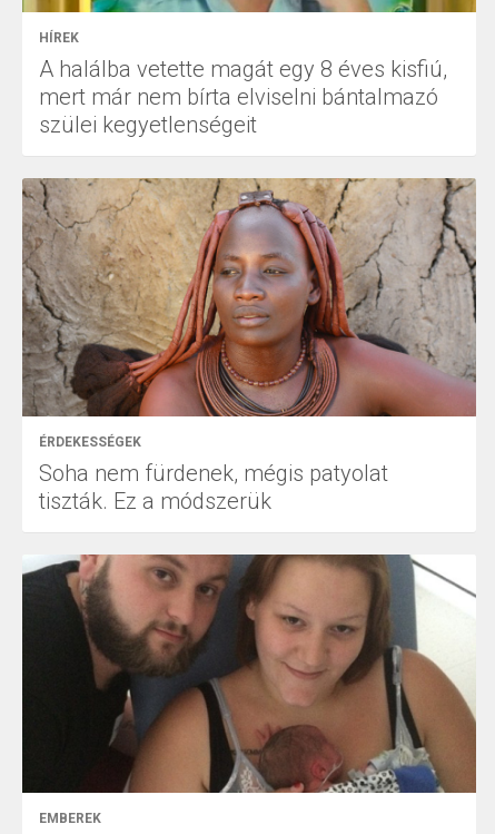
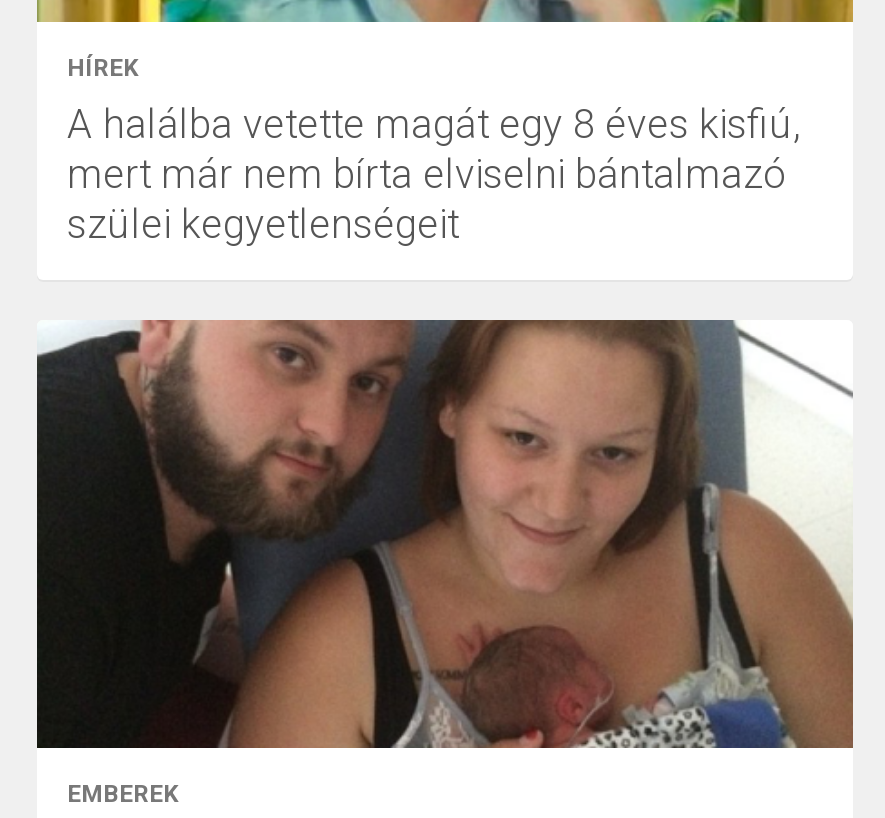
[21,177,477,515] [image] | ÉRDEKESSÉGEK | Soha nem fürdenek, mégis patyolat | tiszták. Ez a módszerük -> none

